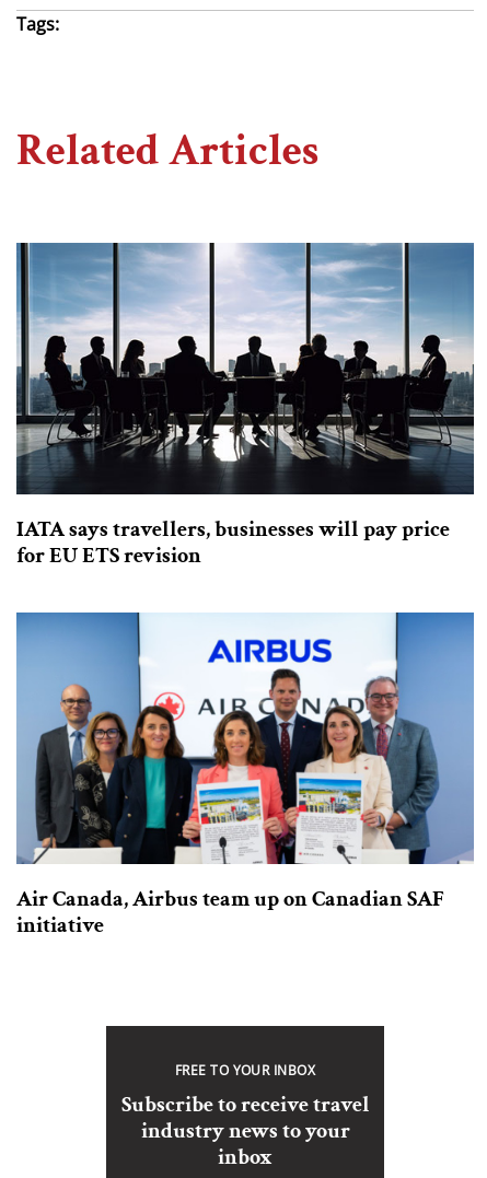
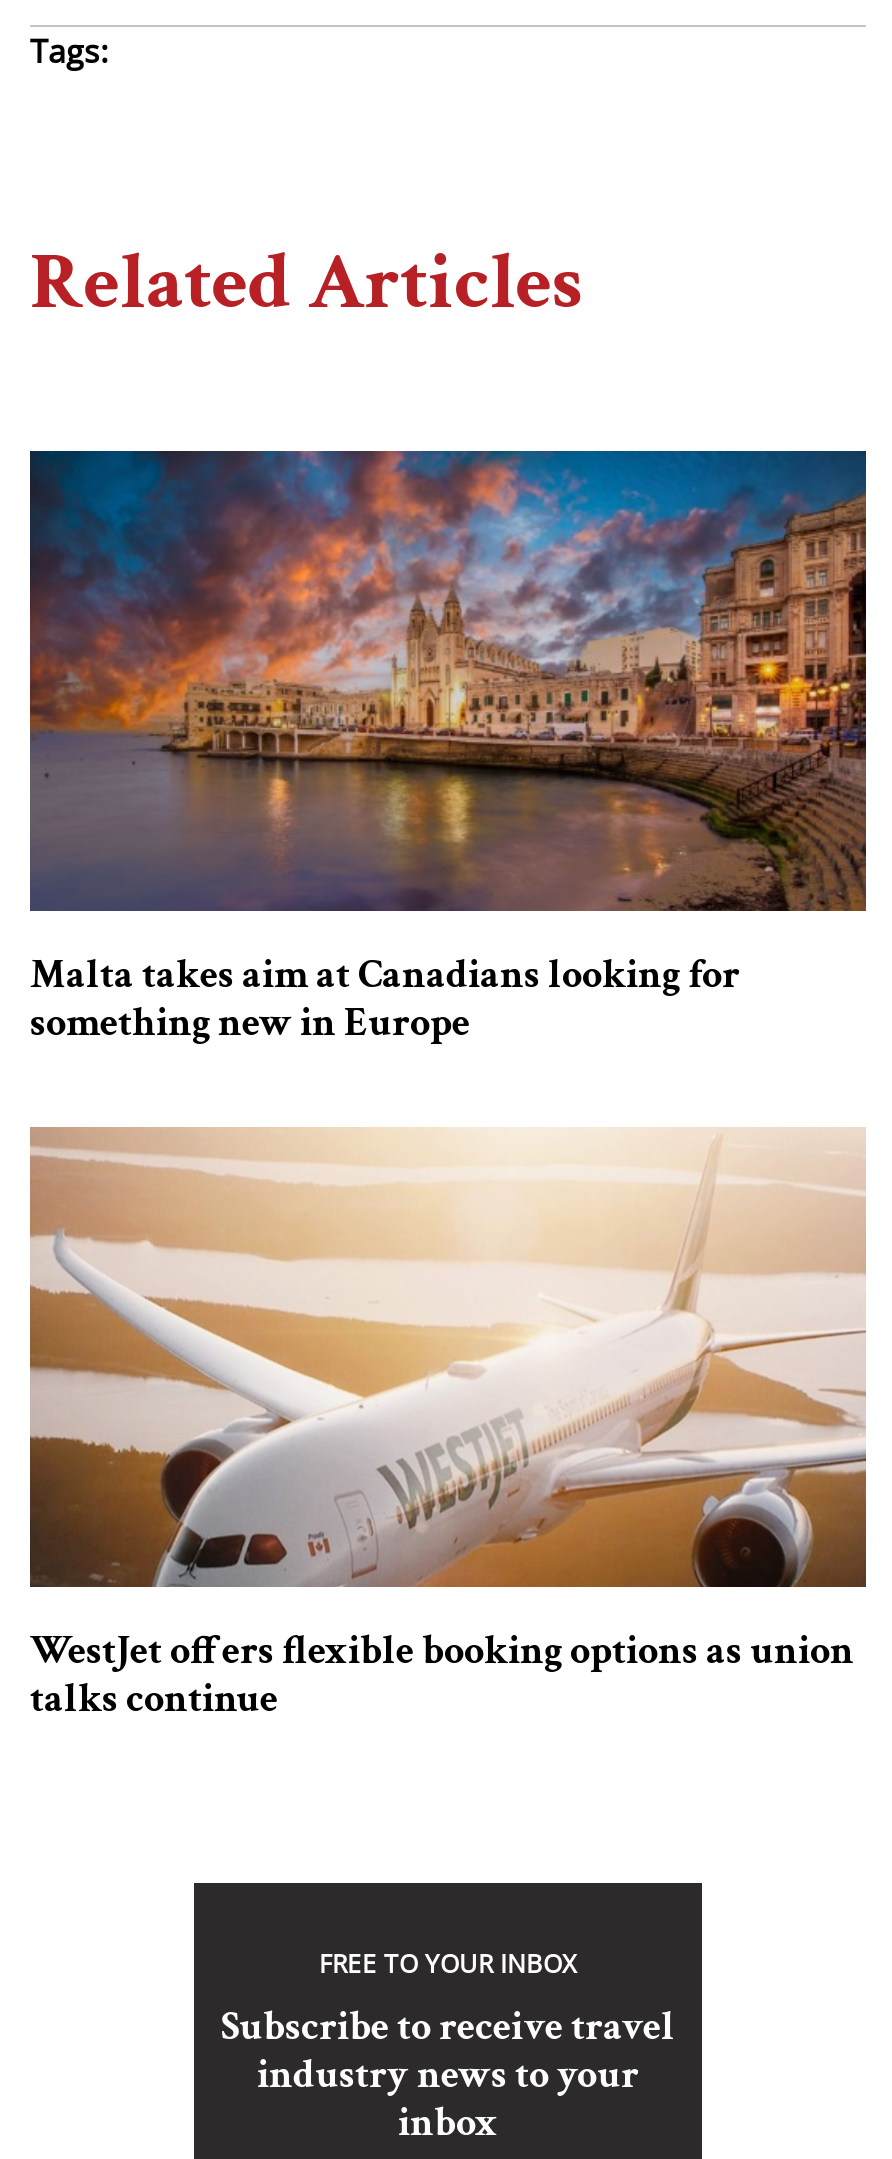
[15,242,475,570] [image] | IATA says travellers, businesses will pay price | for EU ETS revision -> [28,449,868,1049] [image] | Malta takes aim at Canadians looking for | something new in Europe
[15,611,475,940] [image] | Air Canada, Airbus team up on Canadian SAF | initiative -> [28,1125,868,1725] [image] | WestJet offers flexible booking options as union | talks continue

